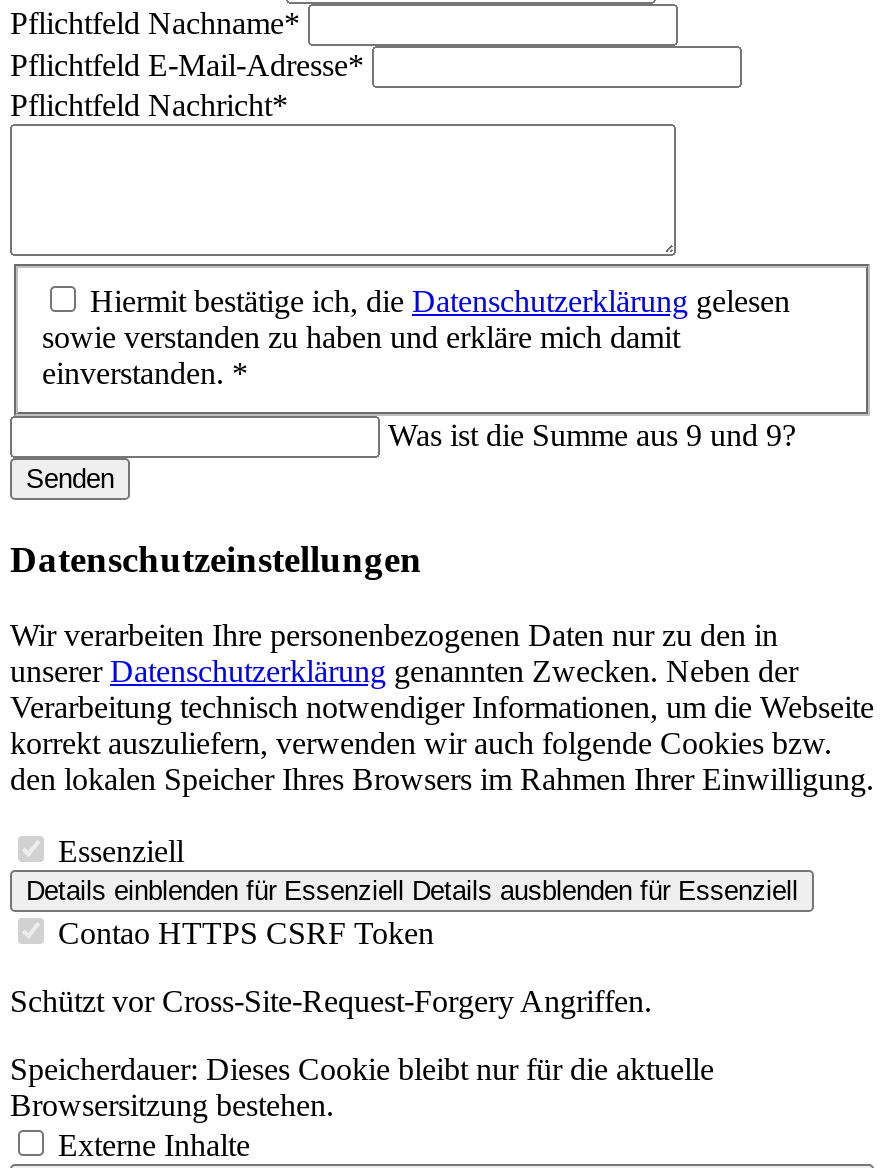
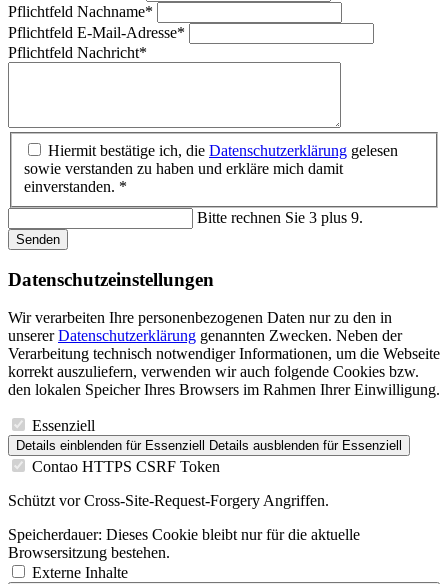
[388,418,796,452] Was ist die Summe aus 9 und 9? -> [197,209,363,226] Bitte rechnen Sie 3 plus 9.

